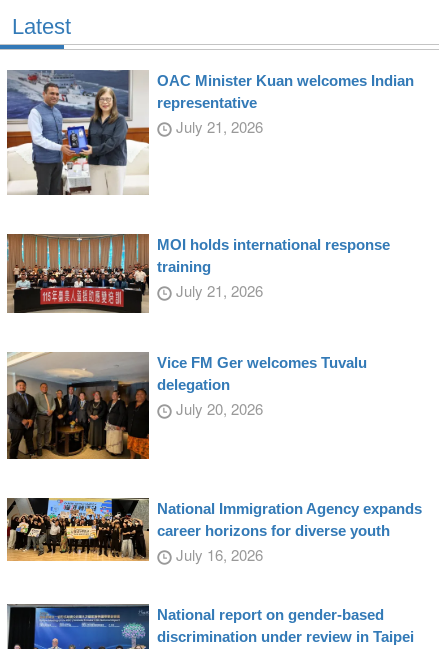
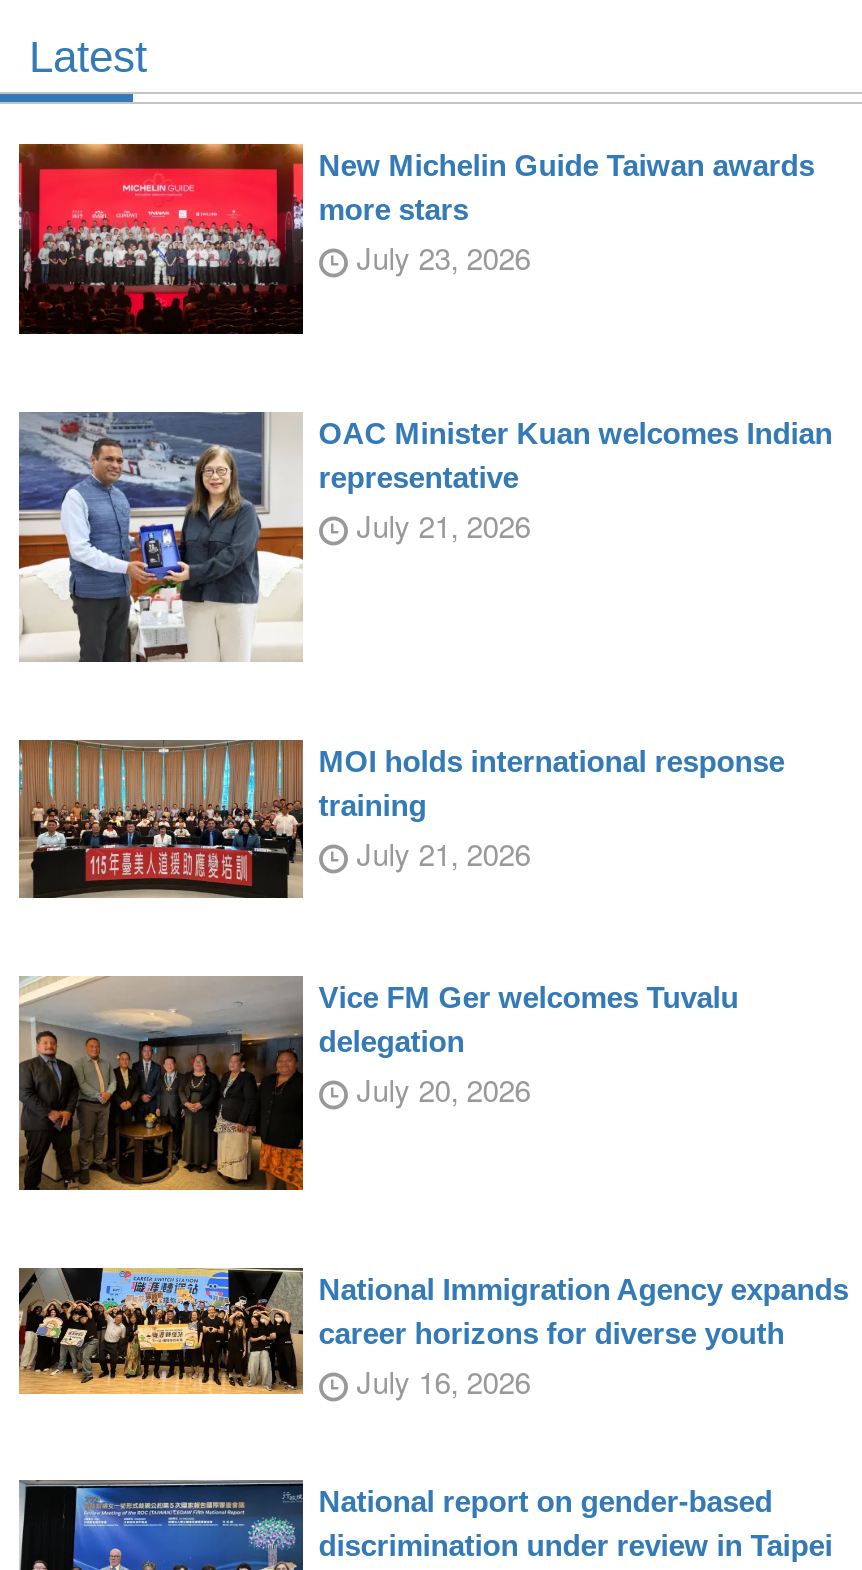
none -> [17,141,815,337] [image] | New Michelin Guide Taiwan awards | more stars | July 23, 2026

